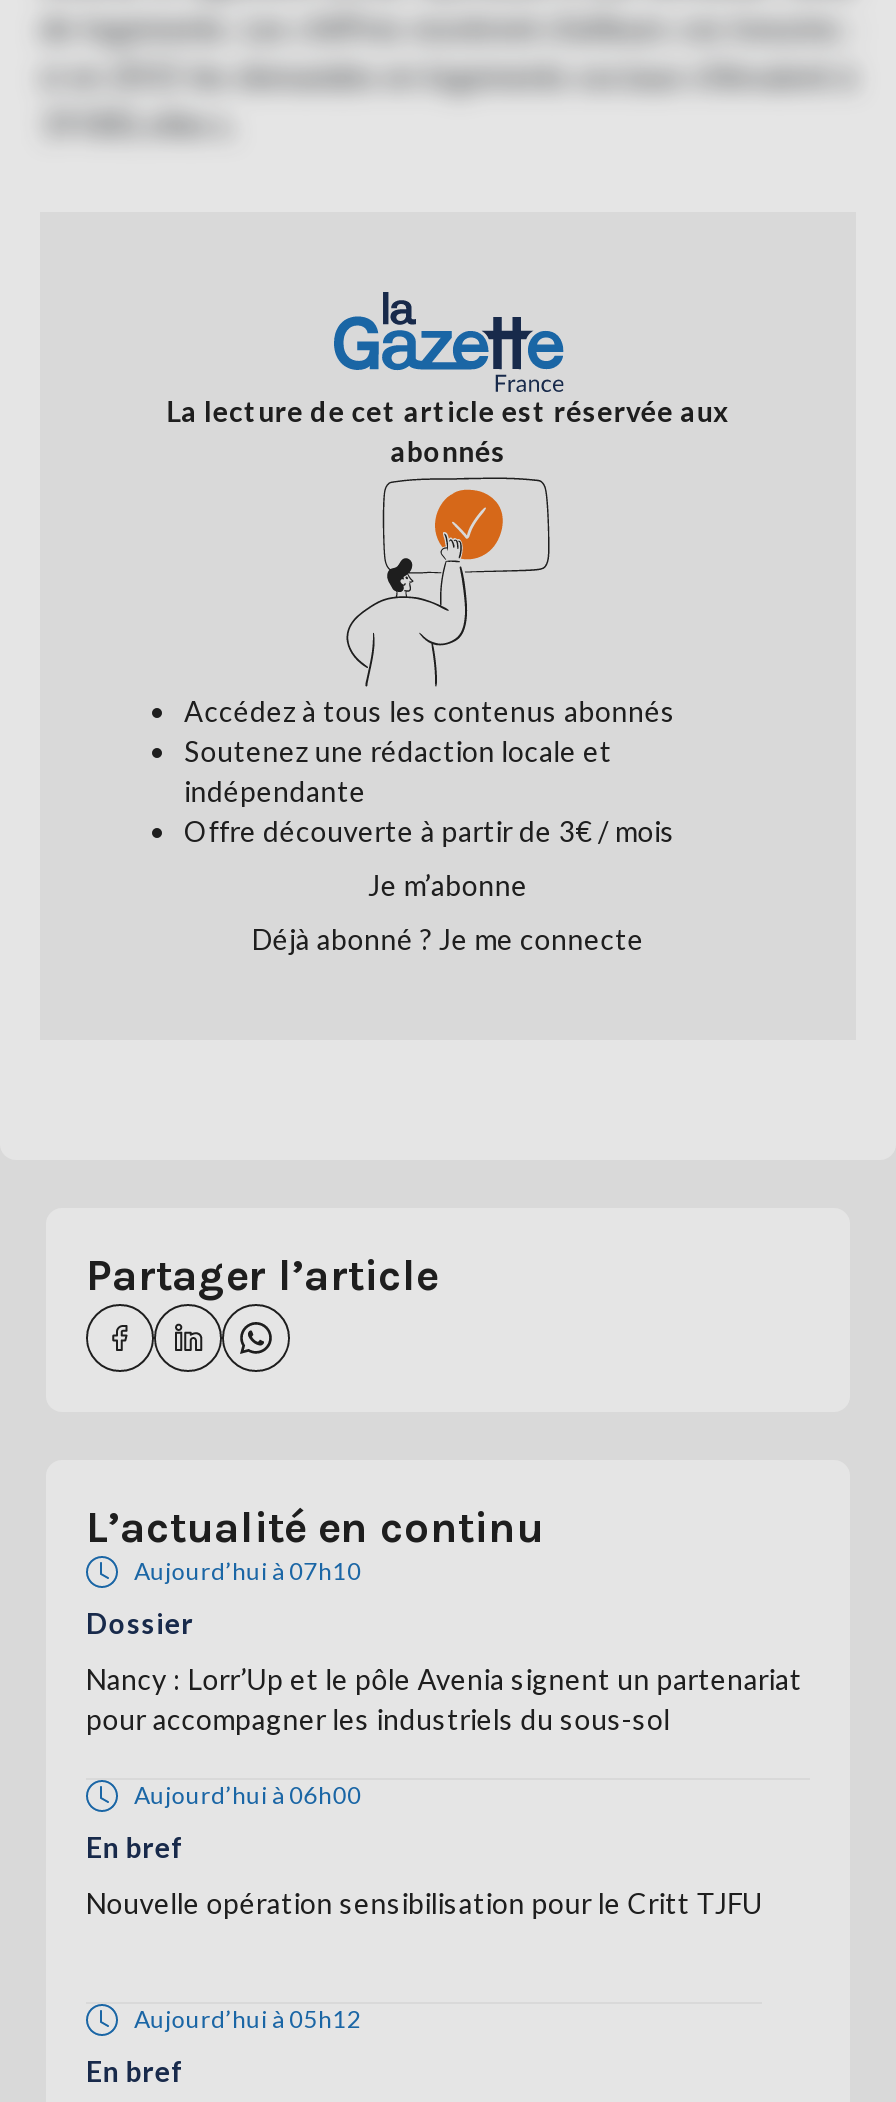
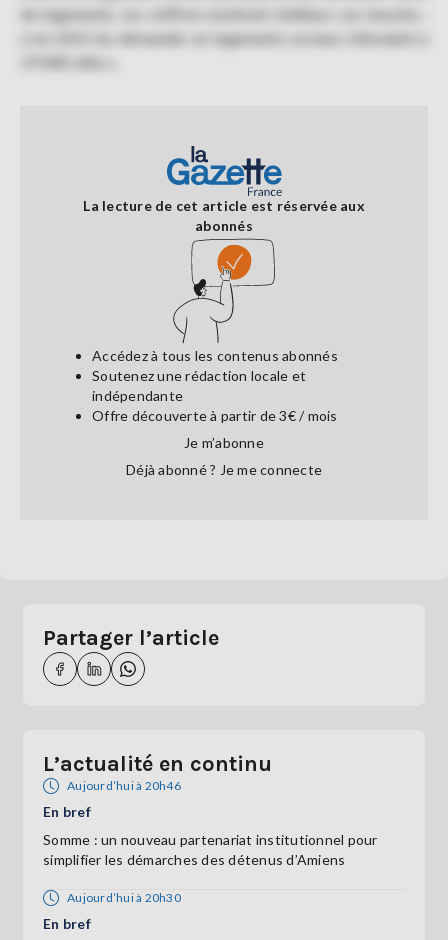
[86,1555,802,1809] Aujourd’hui à 07h10 | Dossier | Nancy : Lorr’Up et le pôle Avenia signent un partenariat | pour accompagner les industriels du sous-sol | Aujourd’hui à 06h00 -> [67,778,181,793] Aujourd’hui à 20h46
[86,1885,762,1919] Nouvelle opération sensibilisation pour le Critt TJFU -> [43,831,377,868] Somme : un nouveau partenariat institutionnel pour | simplifier les démarches des détenus d’Amiens
[134,2003,362,2033] Aujourd’hui à 05h12 -> [67,890,181,905] Aujourd’hui à 20h30

